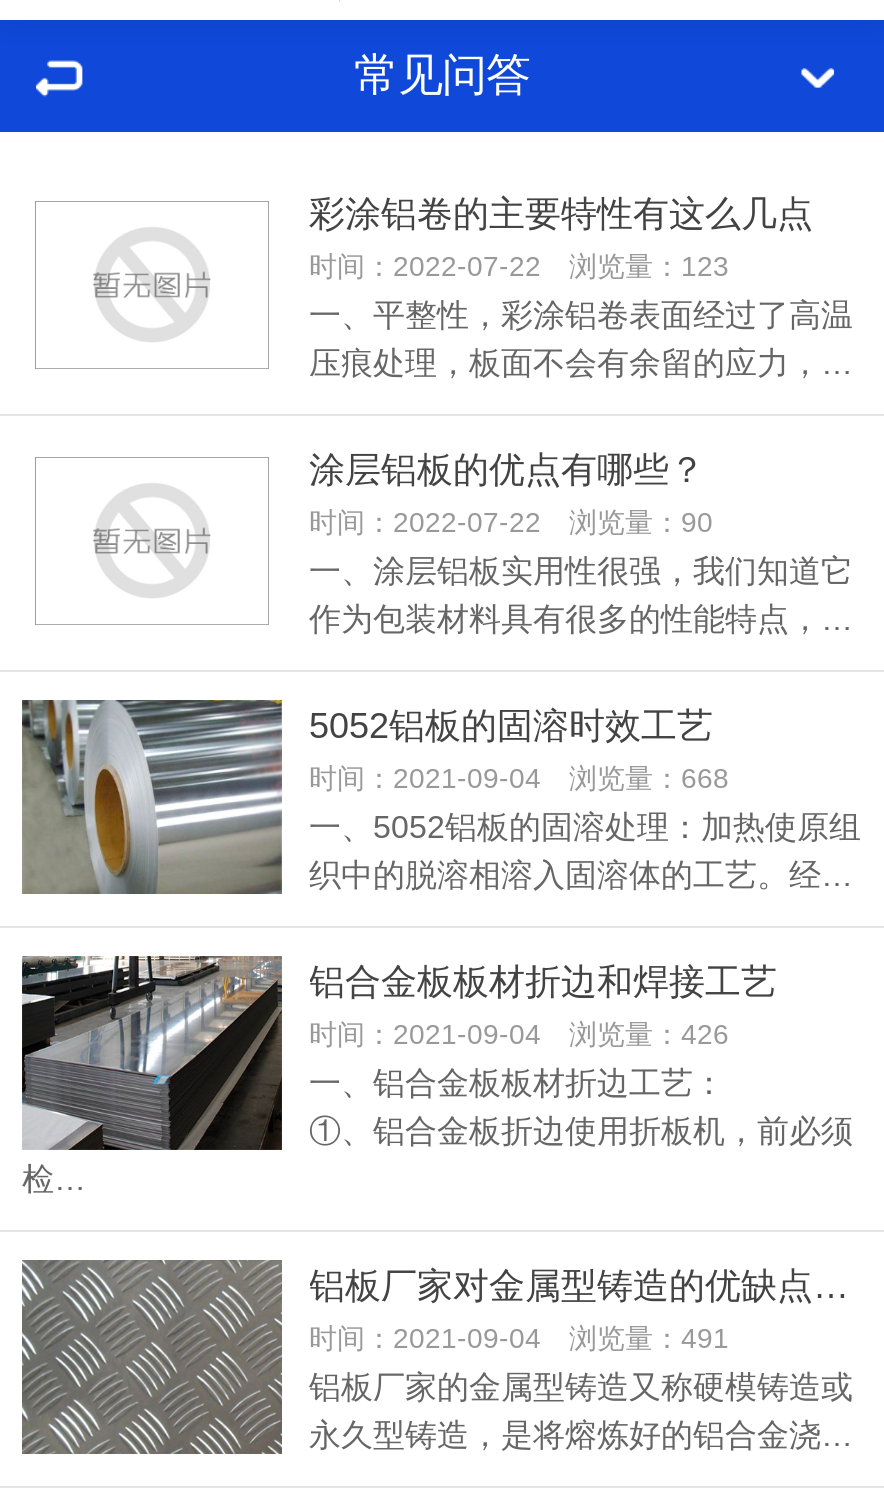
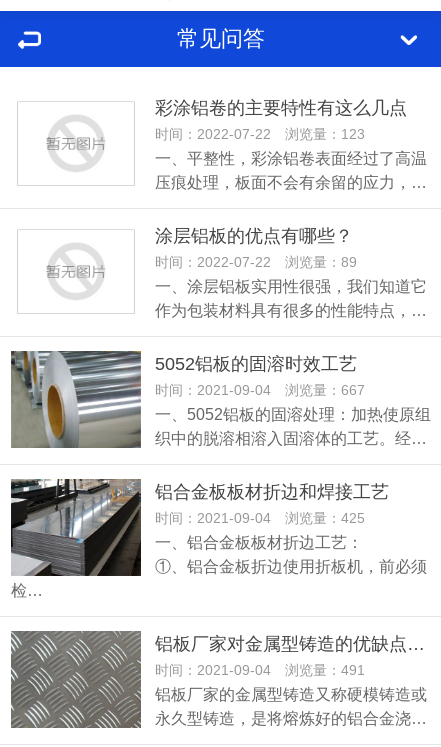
[309,506,713,538] 时间：2022-07-22 浏览量：90 -> [154,254,356,270] 时间：2022-07-22 浏览量：89
[309,762,729,794] 时间：2021-09-04 浏览量：668 -> [154,382,364,398] 时间：2021-09-04 浏览量：667
[309,1018,729,1050] 时间：2021-09-04 浏览量：426 -> [154,510,364,526] 时间：2021-09-04 浏览量：425

